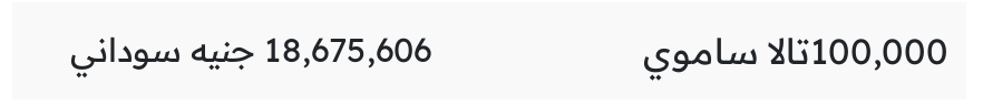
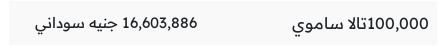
[70,29,431,71] 18,675,606 جنيه سوداني -> [35,13,197,32] 16,603,886 جنيه سوداني

